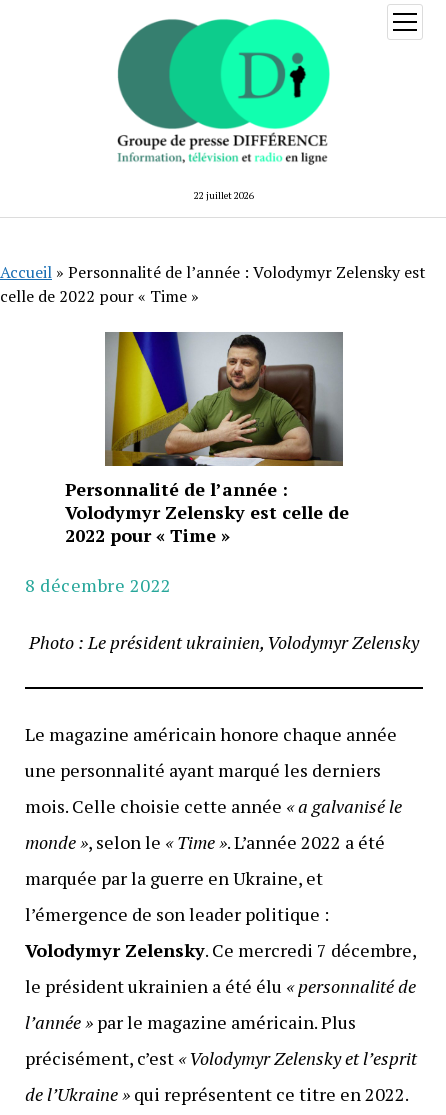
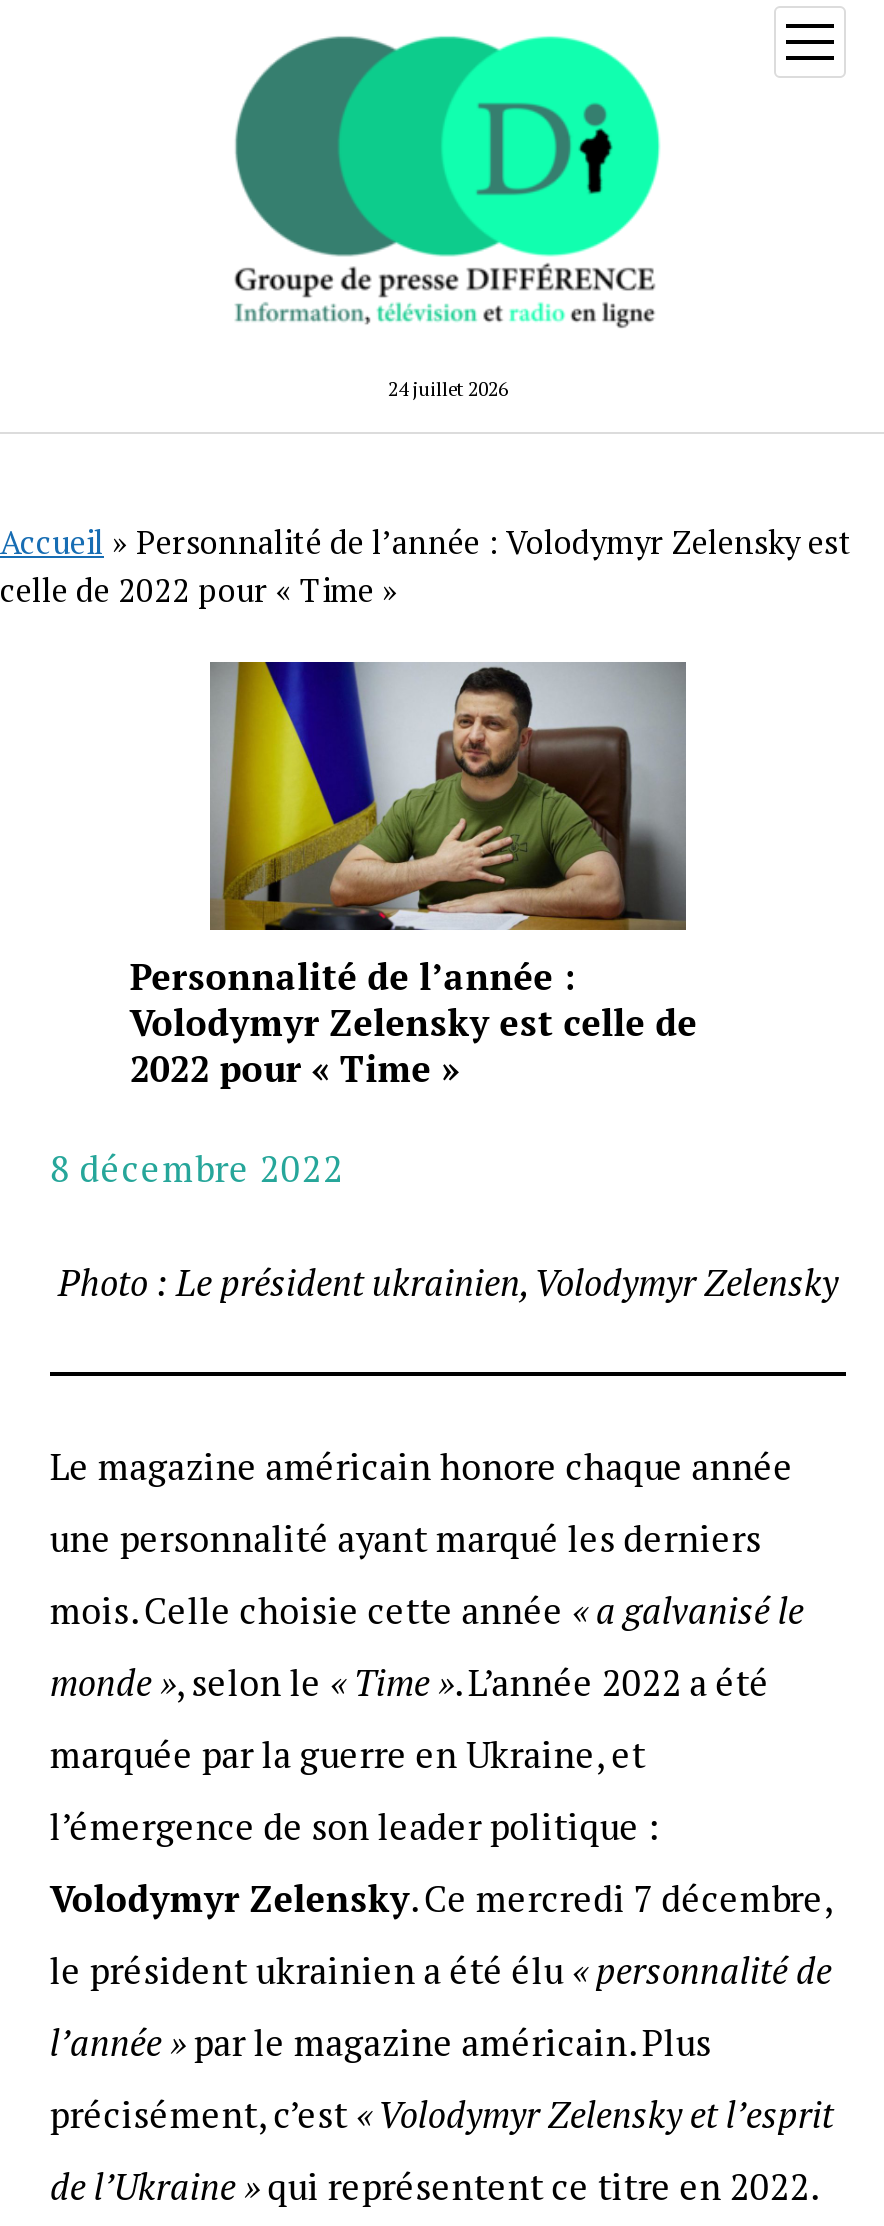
[194,189,254,202] 22 juillet 2026 -> [388,375,508,401] 24 juillet 2026

